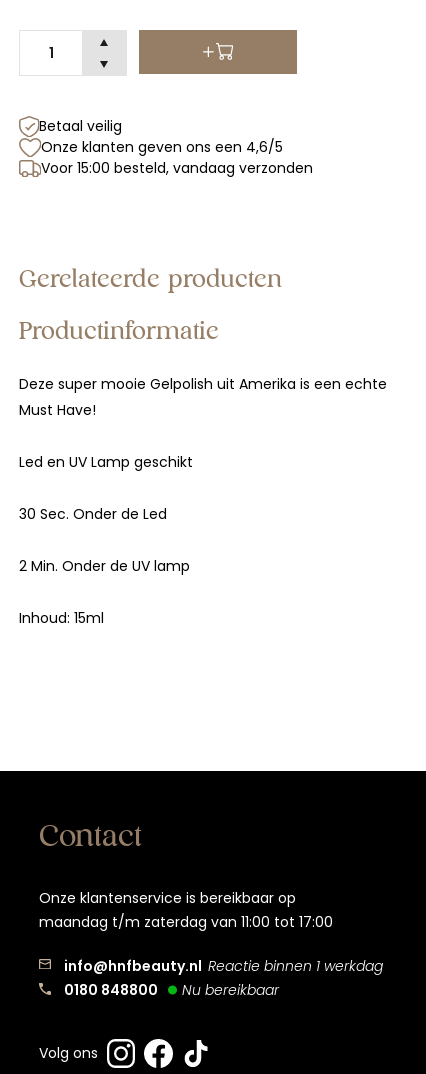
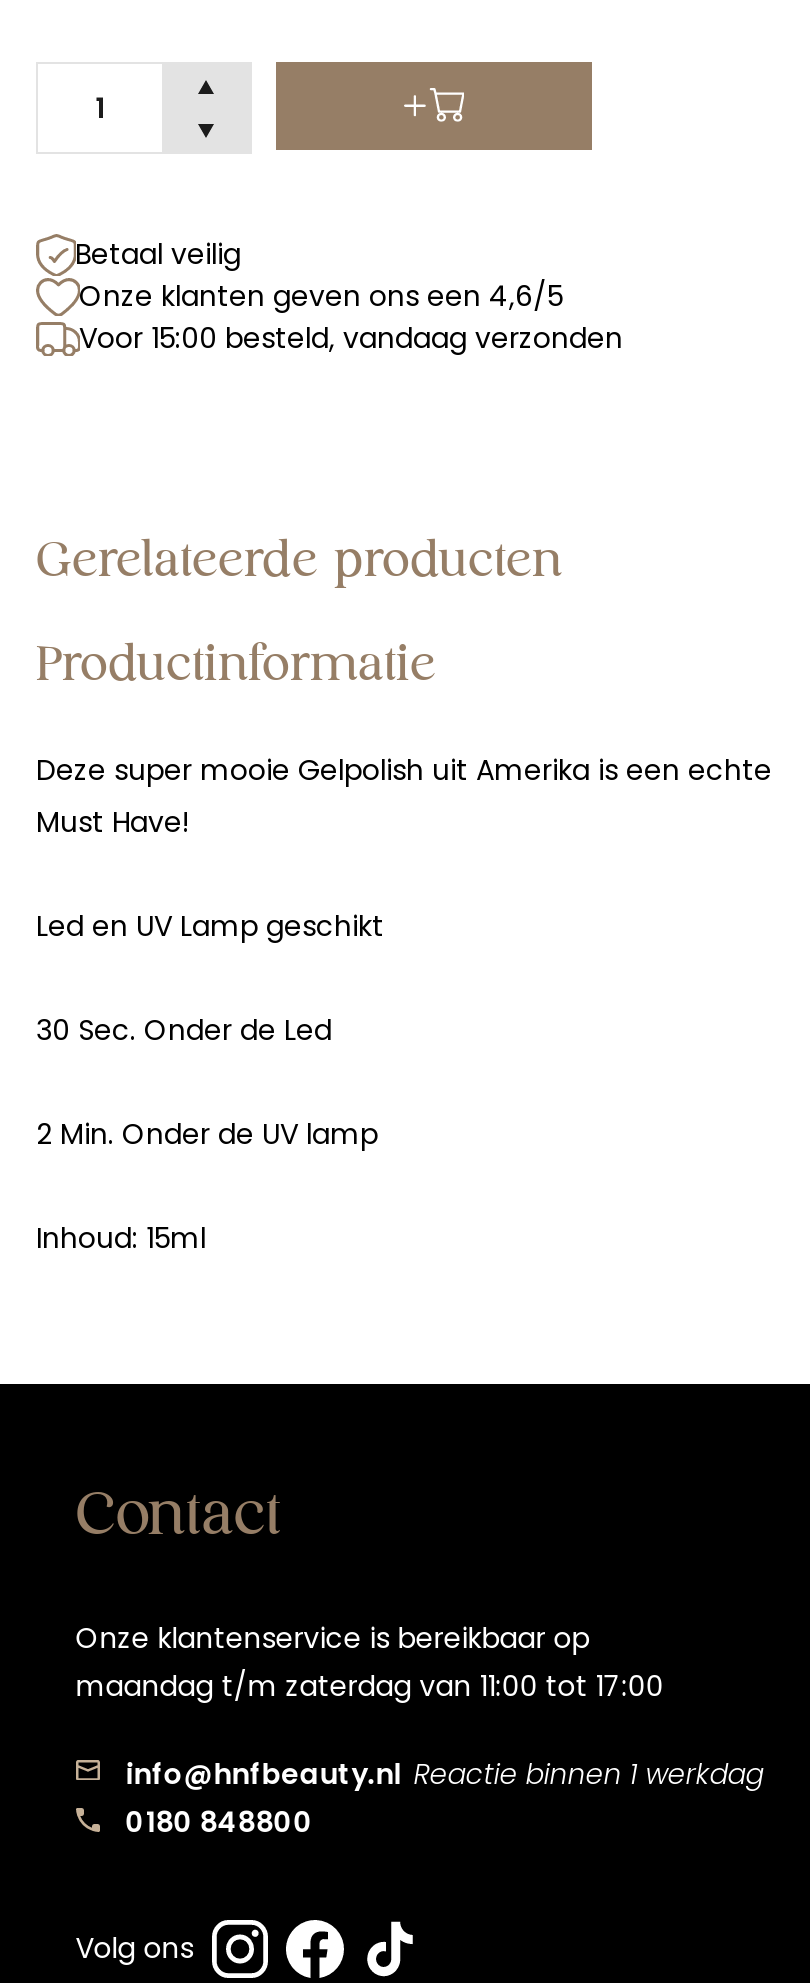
[182,980,279,1000] Nu bereikbaar -> none

